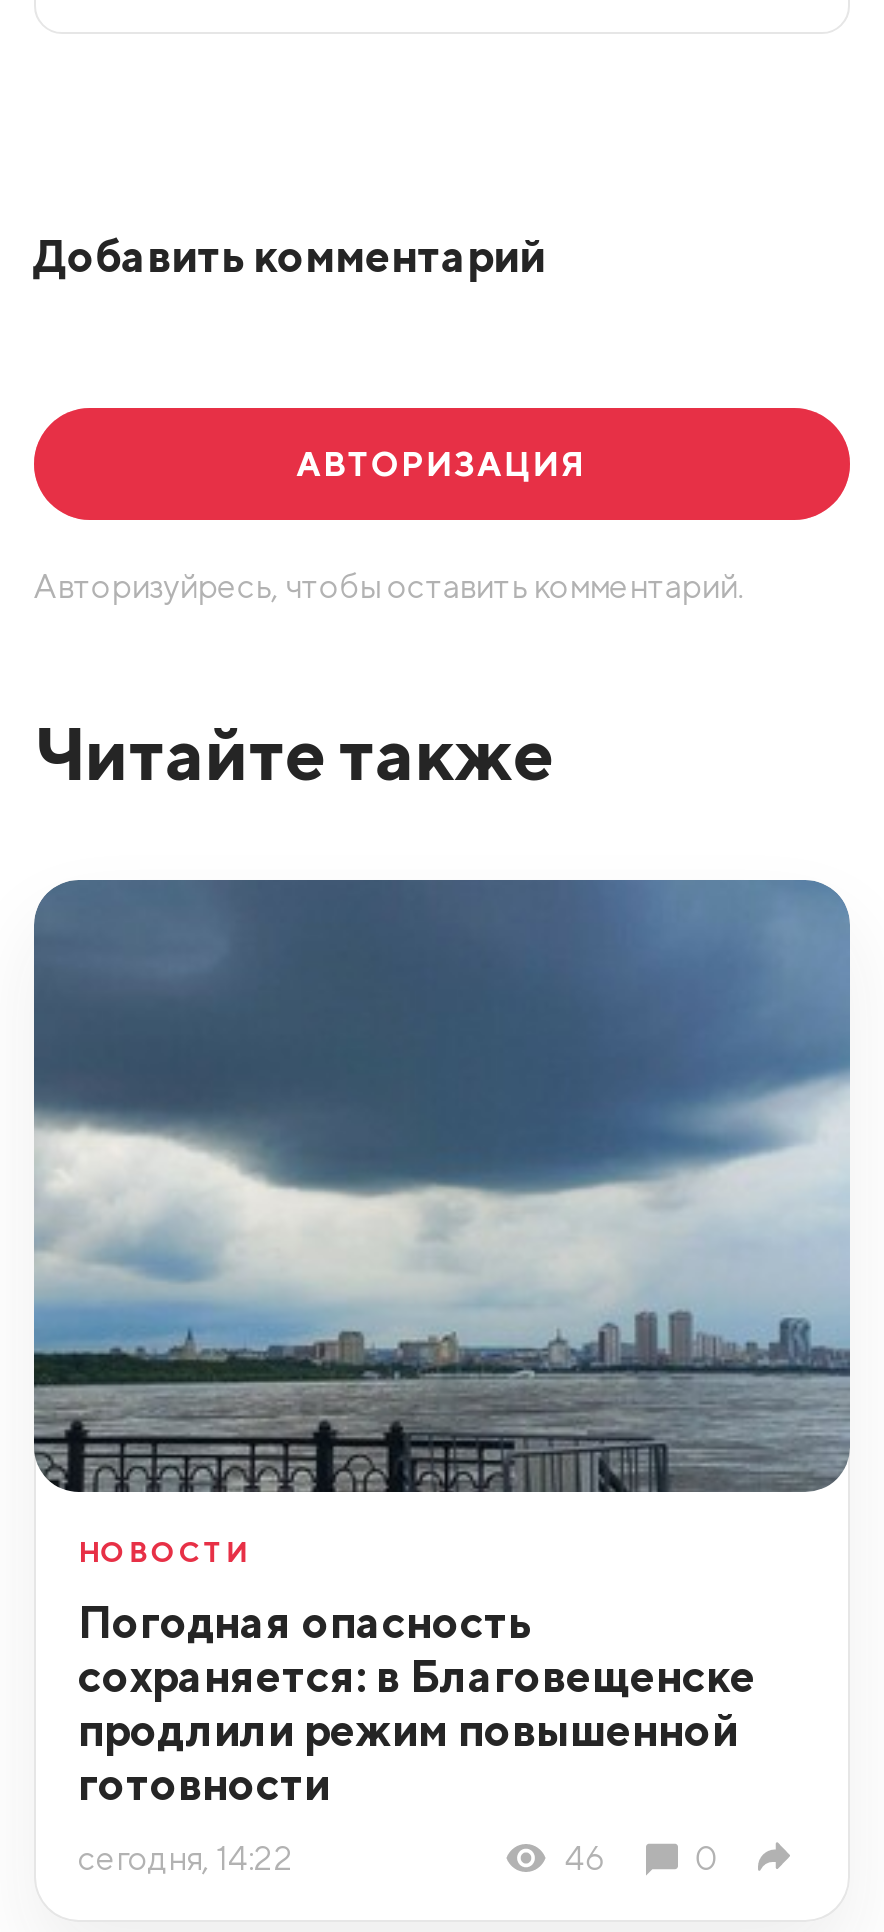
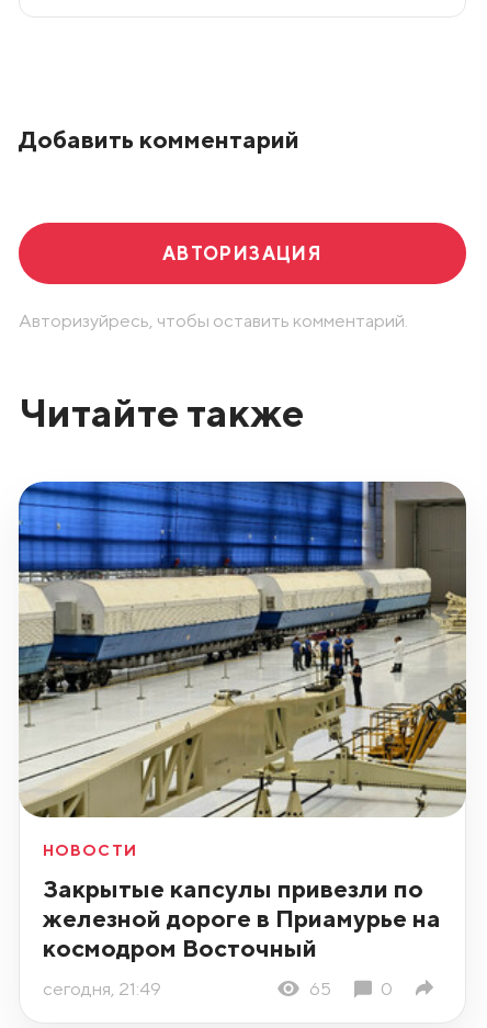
[32,878,852,1494] [image] -> [18,481,467,818] [image]
[78,1594,756,1810] Погодная опасность | сохраняется: в Благовещенске | продлили режим повышенной | готовности -> [43,873,441,962] Закрытые капсулы привезли по | железной дороге в Приамурье на | космодром Восточный
[78,1837,605,1877] сегодня, 14:22 | 46 -> [43,977,332,999] сегодня, 21:49 | 65

